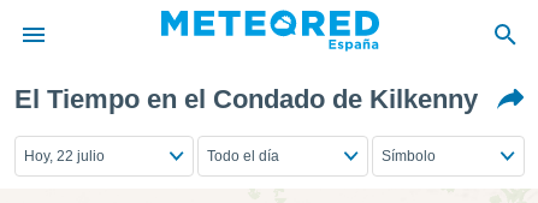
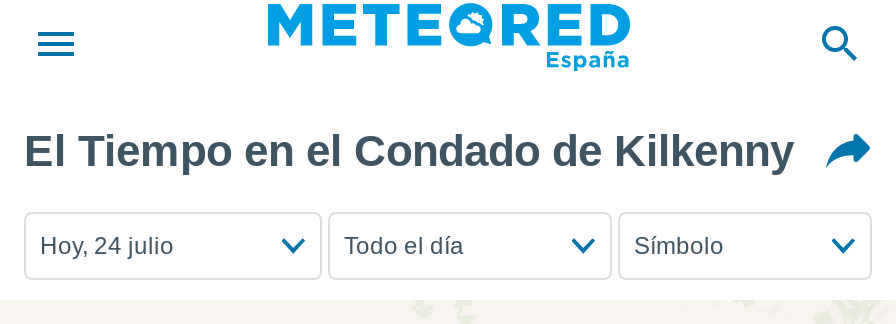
[24,148,105,165] Hoy, 22 julio -> [40,232,174,260] Hoy, 24 julio

